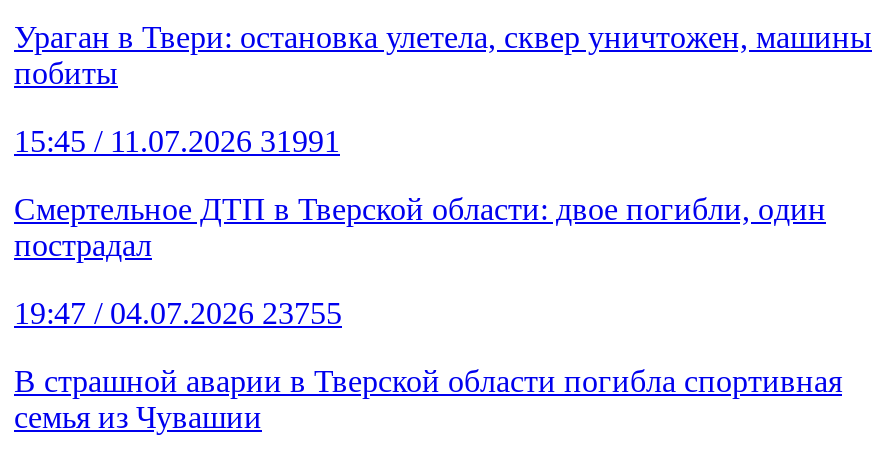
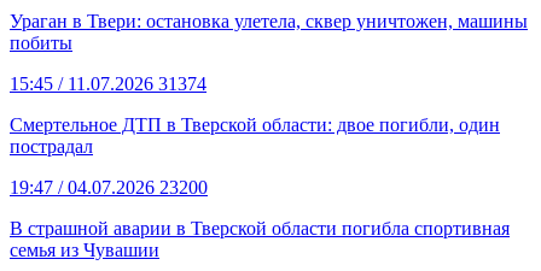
[14,123,340,157] 15:45 / 11.07.2026 31991 -> [10,73,206,93] 15:45 / 11.07.2026 31374
[14,295,342,329] 19:47 / 04.07.2026 23755 -> [10,176,208,197] 19:47 / 04.07.2026 23200

